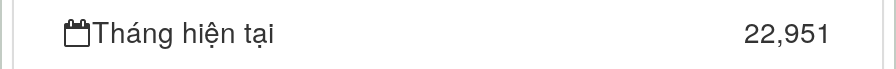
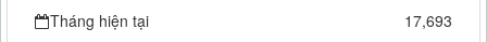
[744,11,832,51] 22,951 -> [404,10,452,31] 17,693

